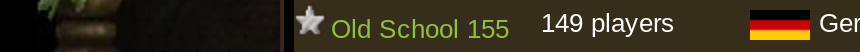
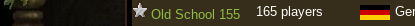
[331,8,675,44] Old School 155 149 players -> [150,4,322,22] Old School 155 165 players

